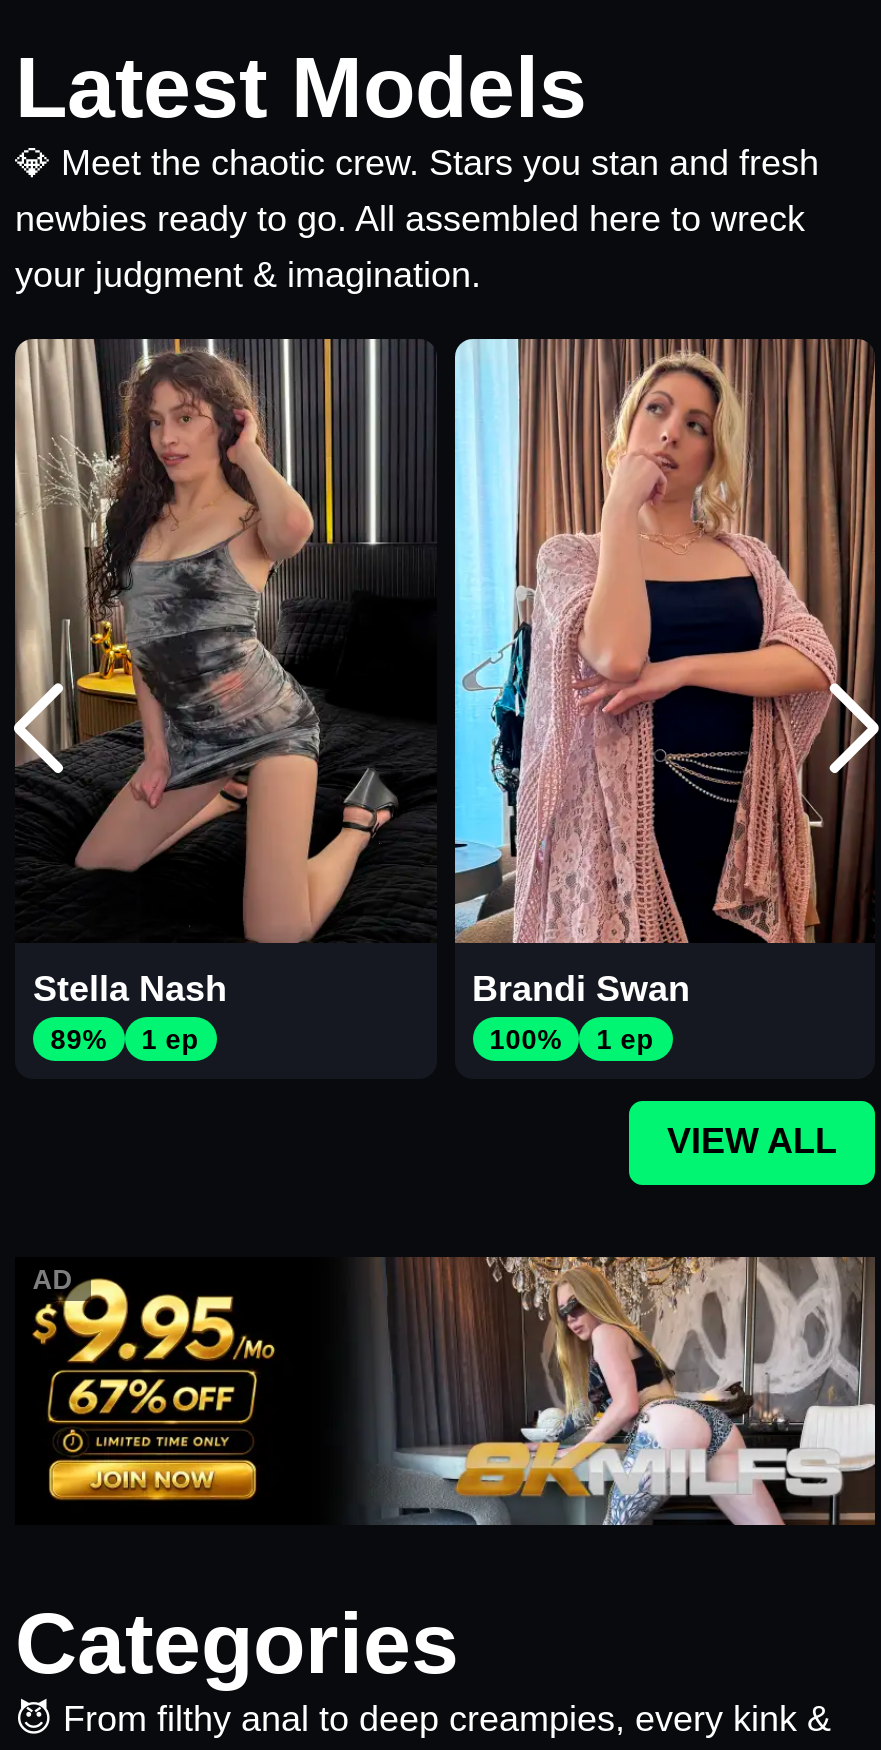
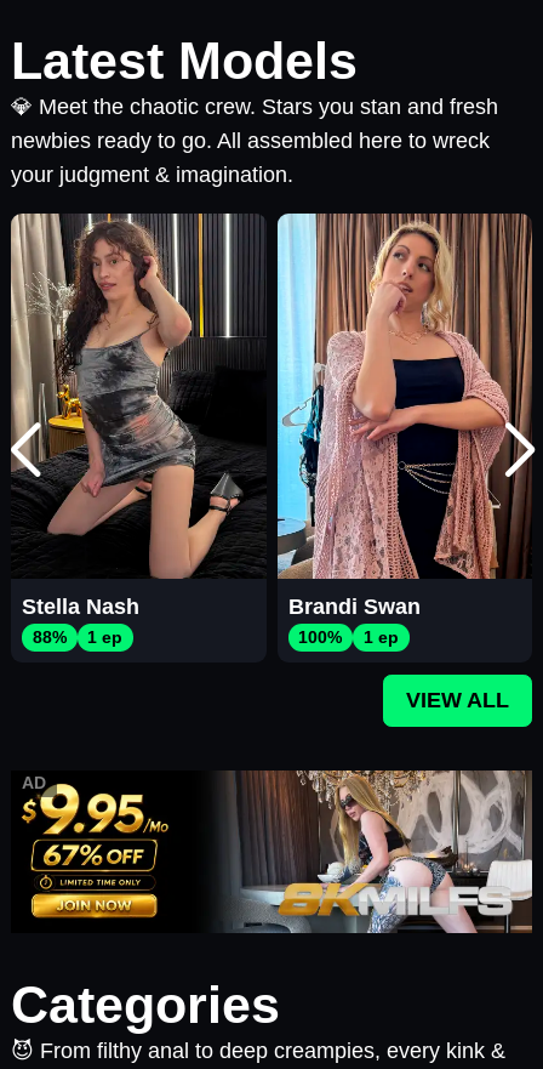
[51,1024,200,1054] 89% 1 ep -> [32,629,123,647] 88% 1 ep

